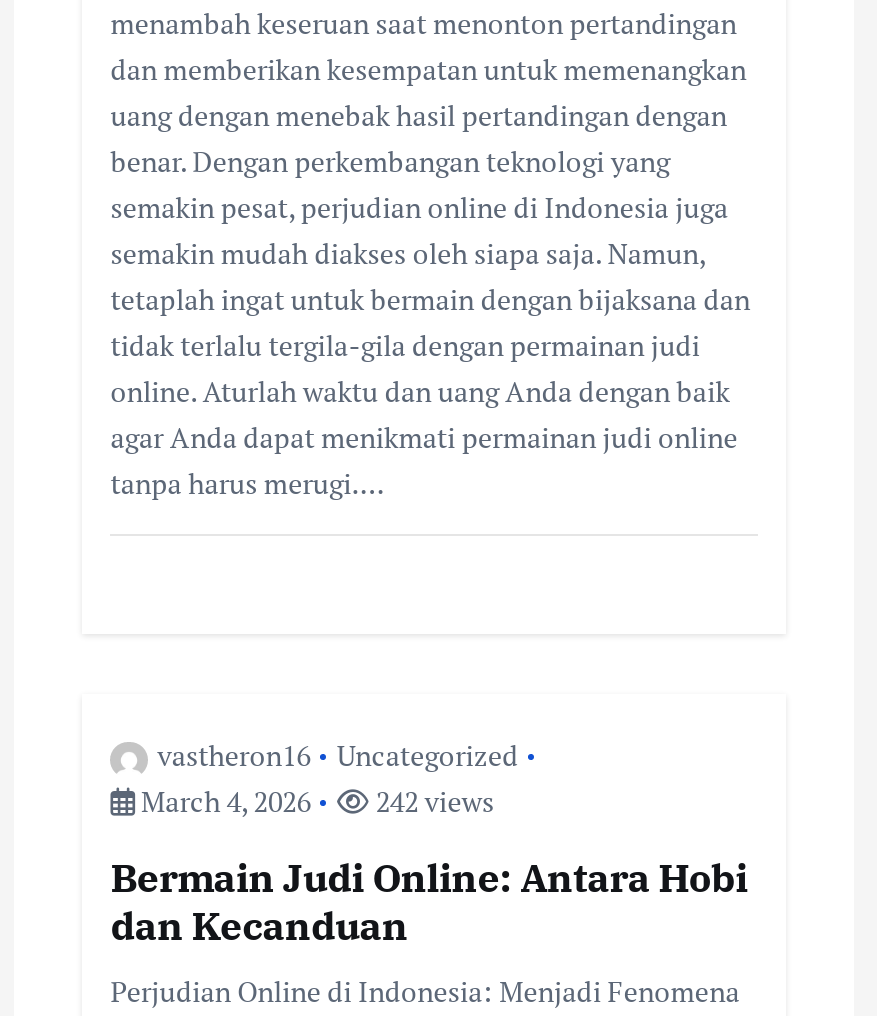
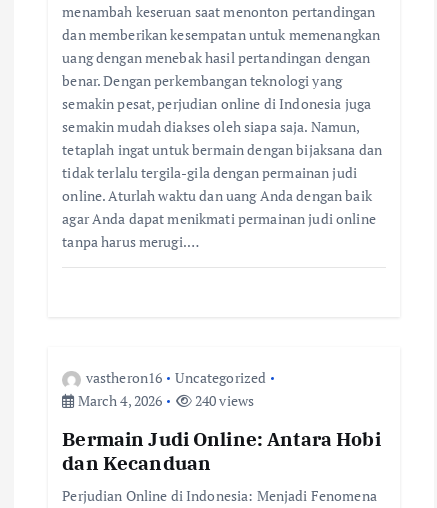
[135,783,494,821] March 4, 2026 242 views -> [74,391,254,410] March 4, 2026 240 views

